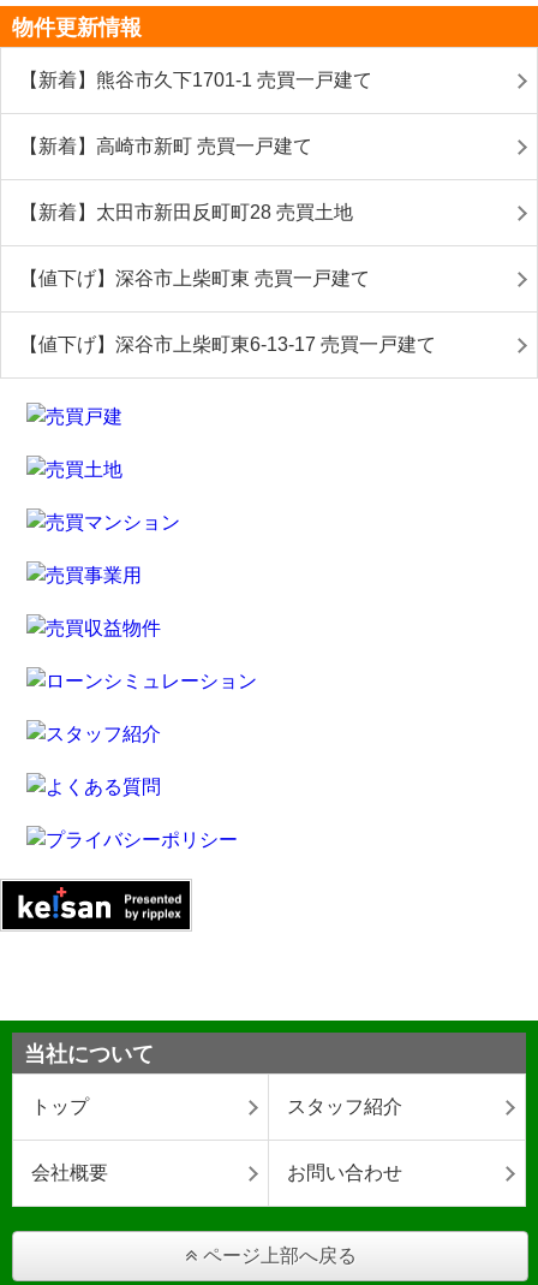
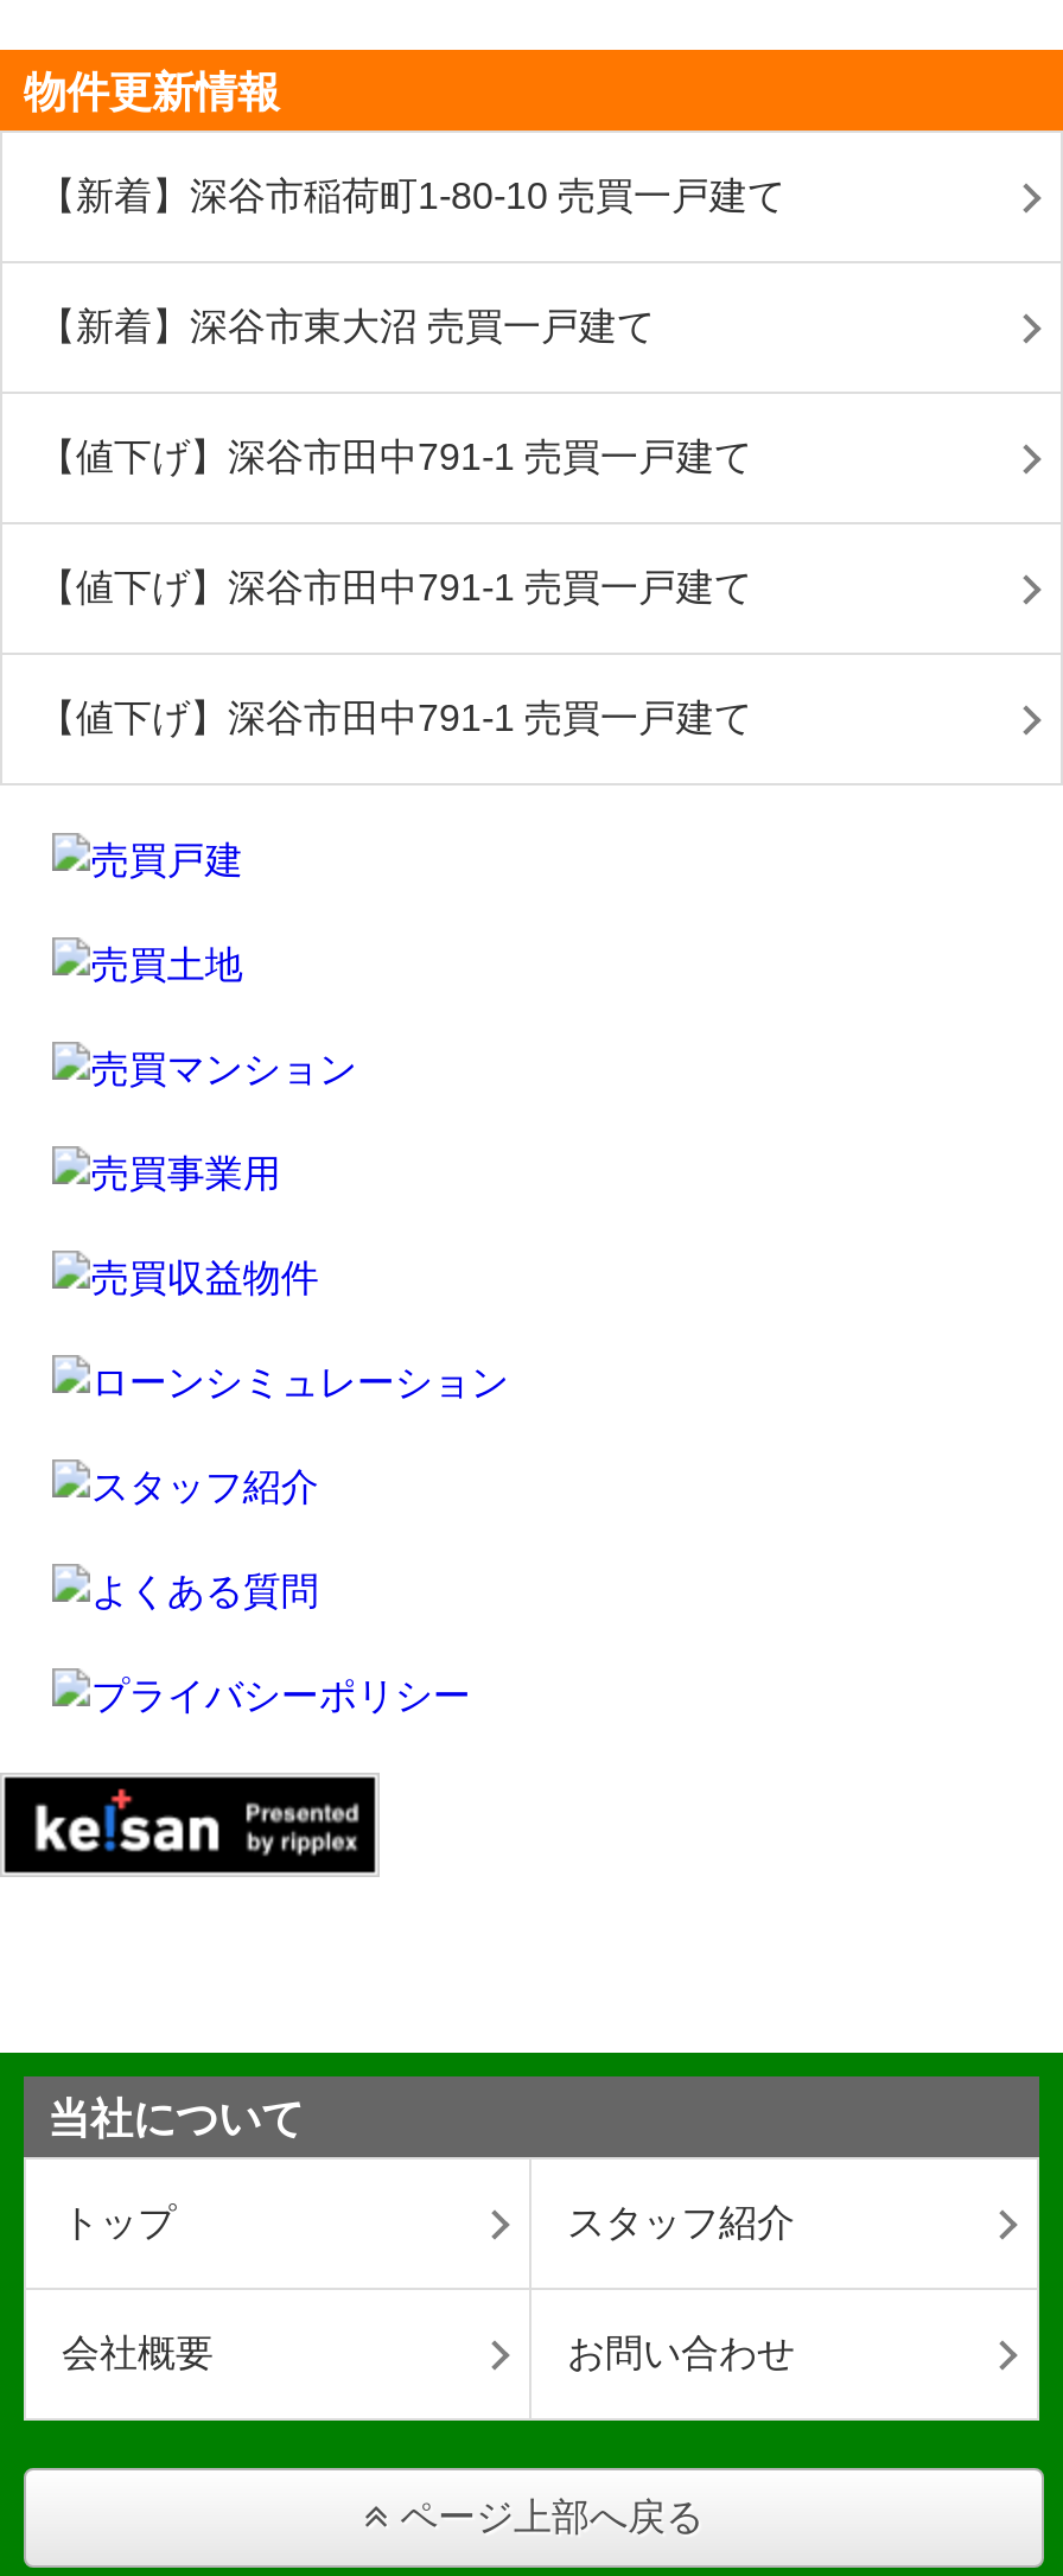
[19,70,372,90] 【新着】熊谷市久下1701-1 売買一戸建て -> [38,176,785,216] 【新着】深谷市稲荷町1-80-10 売買一戸建て
[19,136,312,156] 【新着】高崎市新町 売買一戸建て -> [38,306,655,346] 【新着】深谷市東大沼 売買一戸建て
[19,202,353,222] 【新着】太田市新田反町町28 売買土地 -> [38,437,752,477] 【値下げ】深谷市田中791-1 売買一戸建て
[19,268,370,288] 【値下げ】深谷市上柴町東 売買一戸建て -> [38,567,752,608] 【値下げ】深谷市田中791-1 売買一戸建て
[19,334,436,355] 【値下げ】深谷市上柴町東6-13-17 売買一戸建て -> [38,698,752,738] 【値下げ】深谷市田中791-1 売買一戸建て

